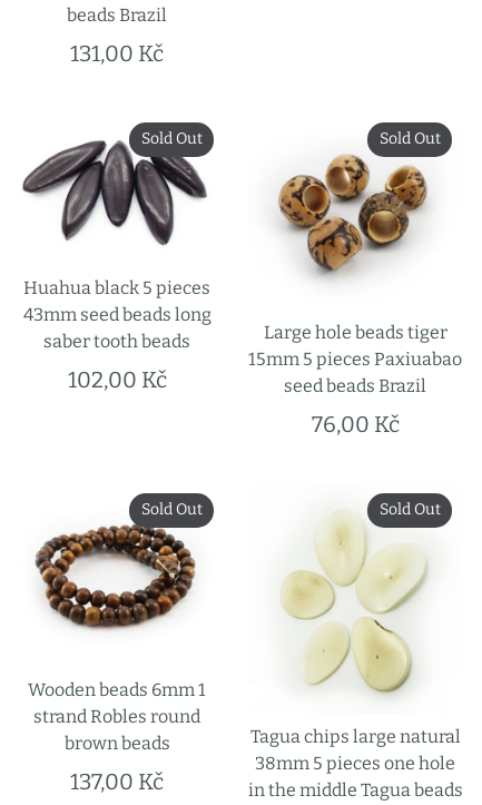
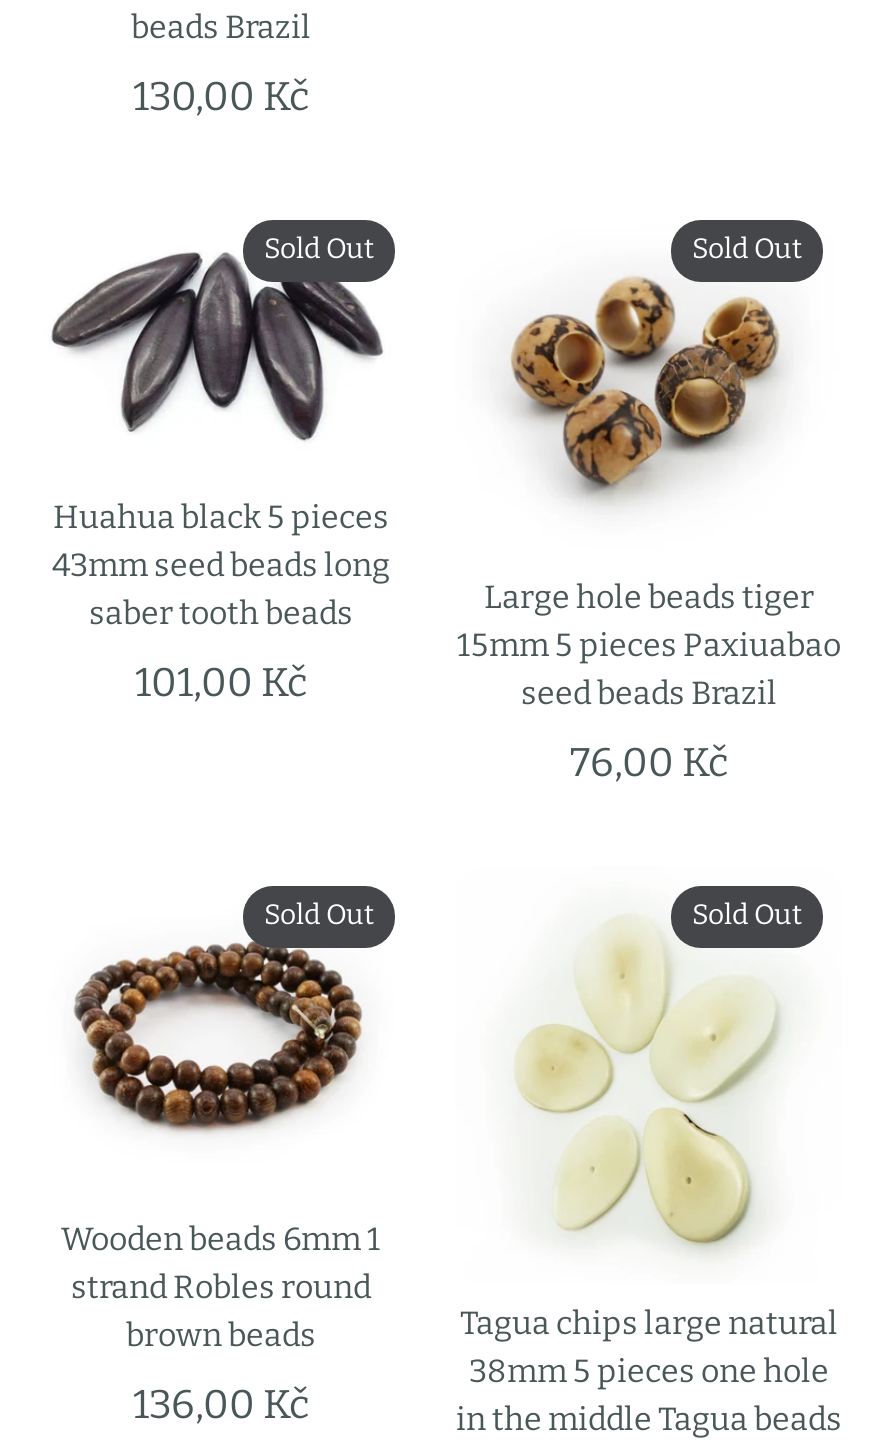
[70,40,164,66] 131,00 Kč -> [133,71,309,119] 130,00 Kč
[67,367,166,393] 102,00 Kč -> [135,658,307,706] 101,00 Kč
[70,768,164,795] 137,00 Kč -> [133,1380,309,1428] 136,00 Kč

